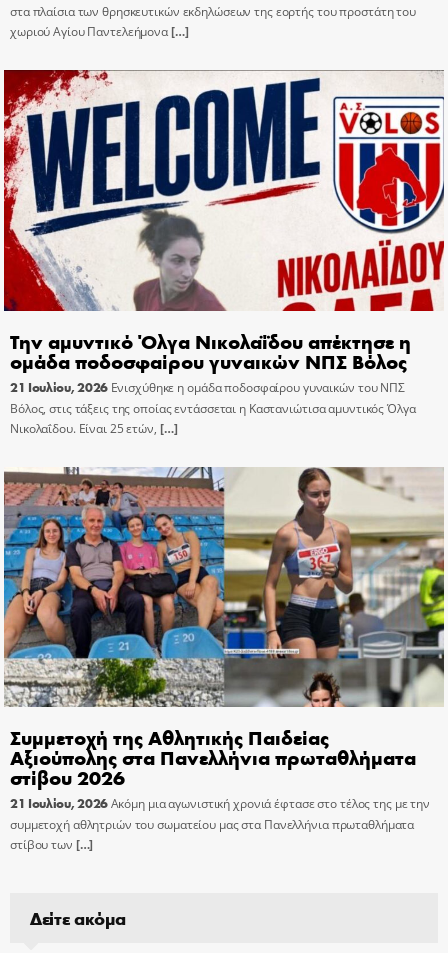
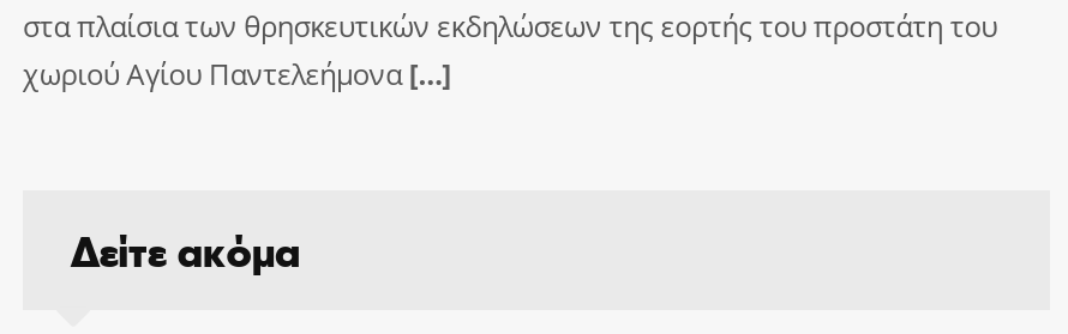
[3,69,445,436] [image] | Την αμυντικό Όλγα Νικολαΐδου απέκτησε η | ομάδα ποδοσφαίρου γυναικών ΝΠΣ Βόλος | 21 Ιουλίου, 2026 Ενισχύθηκε η ομάδα ποδοσφαίρου γυναικών του ΝΠΣ | Βόλος, στις τάξεις της οποίας εντάσσεται η Καστανιώτισα αμυντικός Όλγα | Νικολαΐδου. Είναι 25 ετών, […] -> none
[3,466,445,853] [image] | Συμμετοχή της Αθλητικής Παιδείας | Αξιούπολης στα Πανελλήνια πρωταθλήματα | στίβου 2026 | 21 Ιουλίου, 2026 Ακόμη μια αγωνιστική χρονιά έφτασε στο τέλος της με την | συμμετοχή αθλητριών του σωματείου μας στα Πανελλήνια πρωταθλήματα | στίβου των […] -> none

